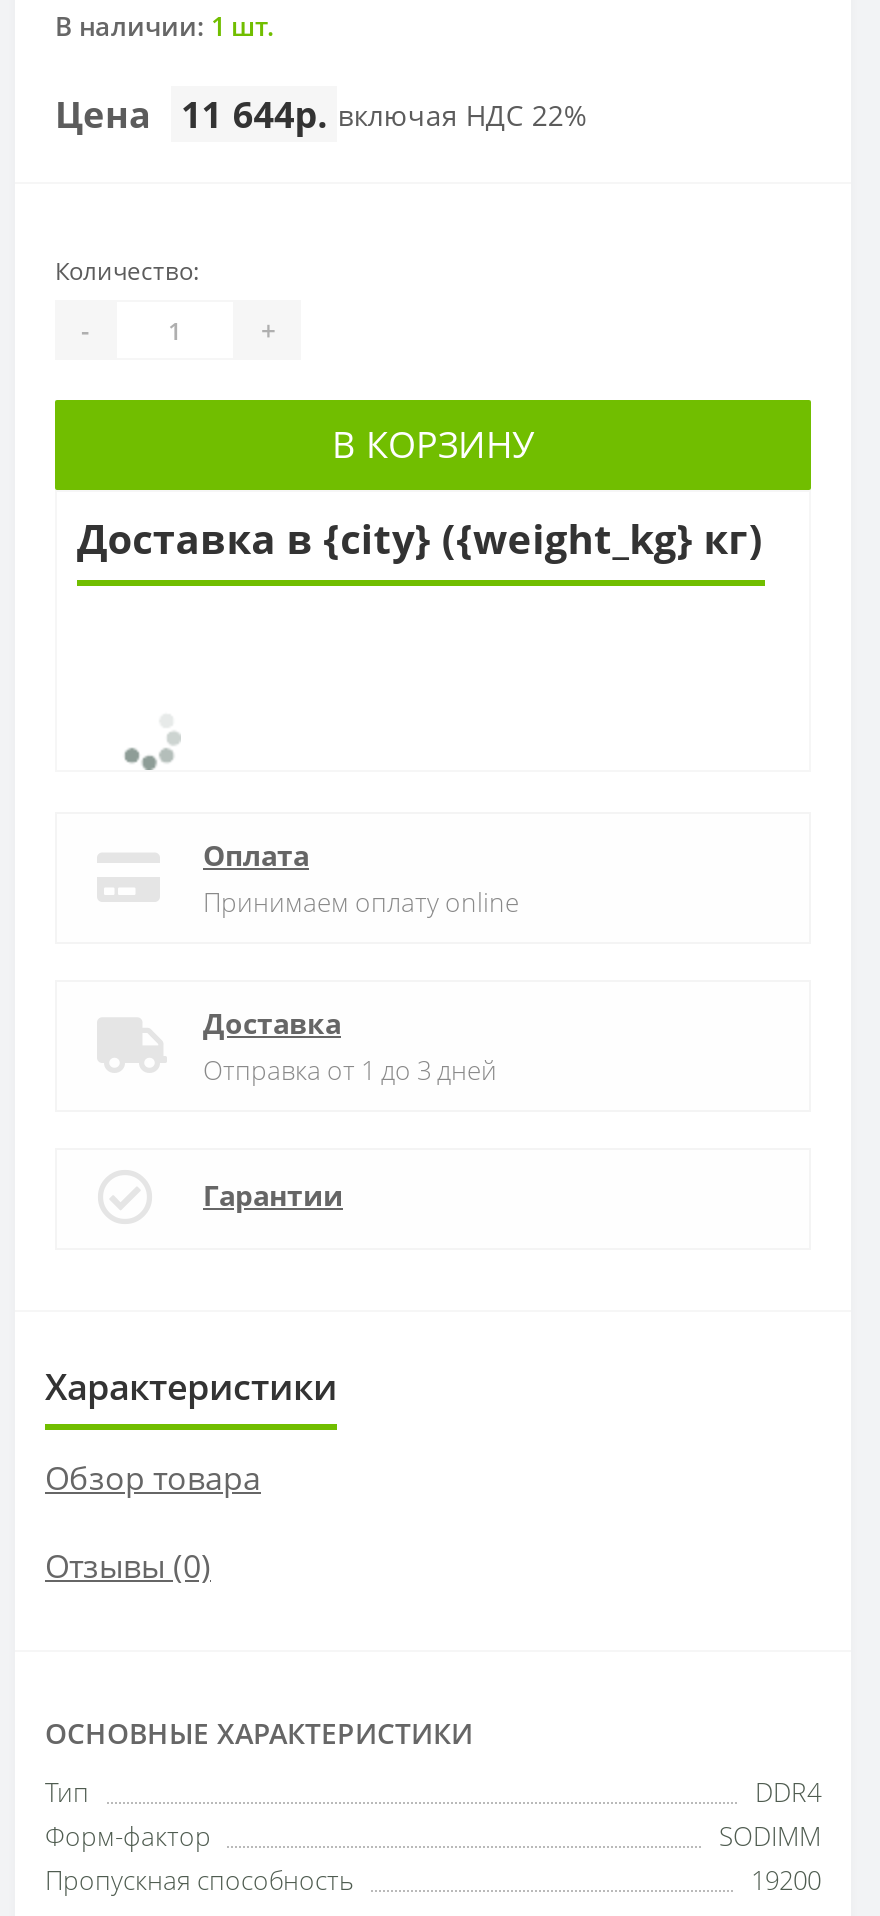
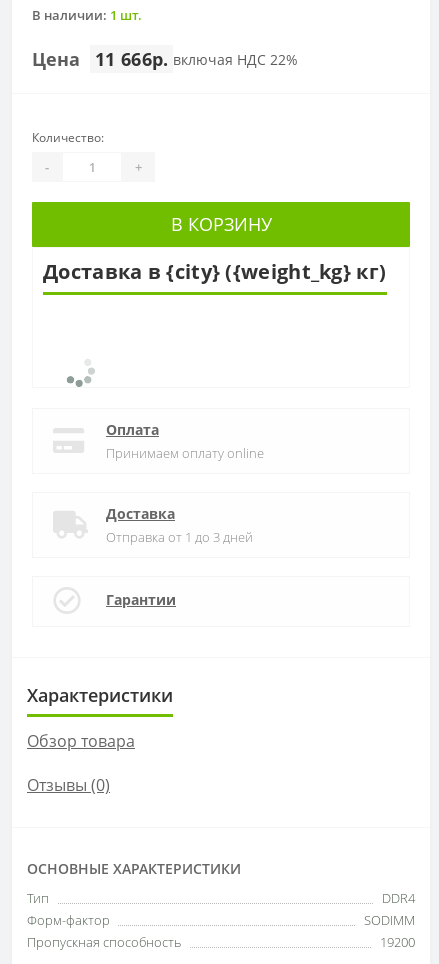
[55,90,588,139] Цена 11 644р. включая НДС 22% -> [32,47,298,71] Цена 11 666р. включая НДС 22%

